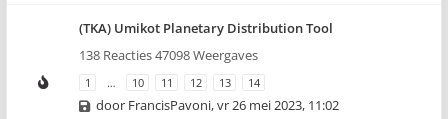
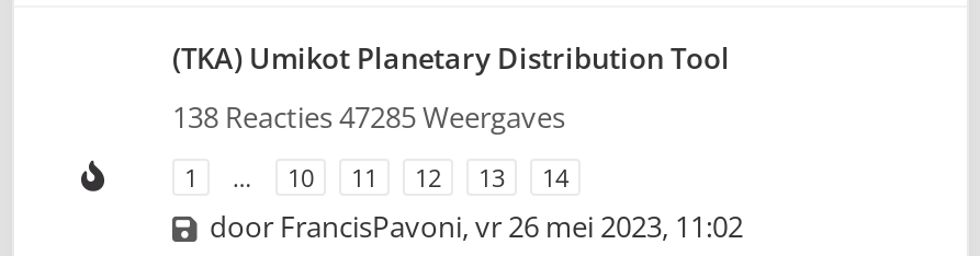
[79,46,258,64] 138 Reacties 47098 Weergaves -> [172,97,565,137] 138 Reacties 47285 Weergaves

